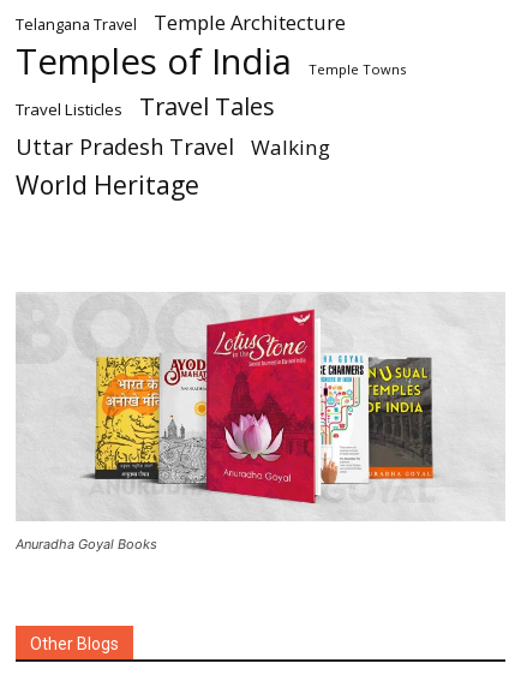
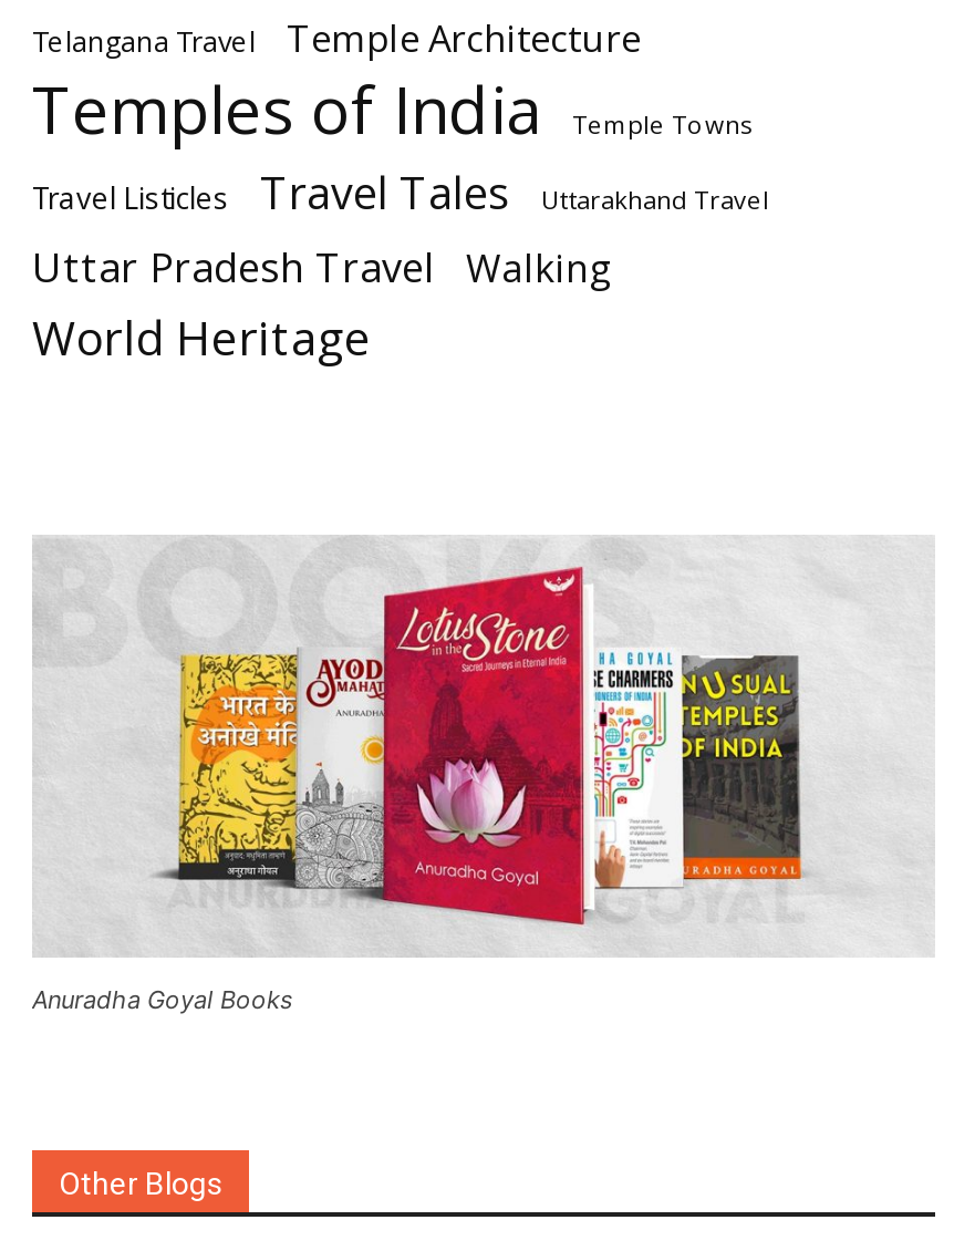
none -> [541,182,769,215] Uttarakhand Travel

